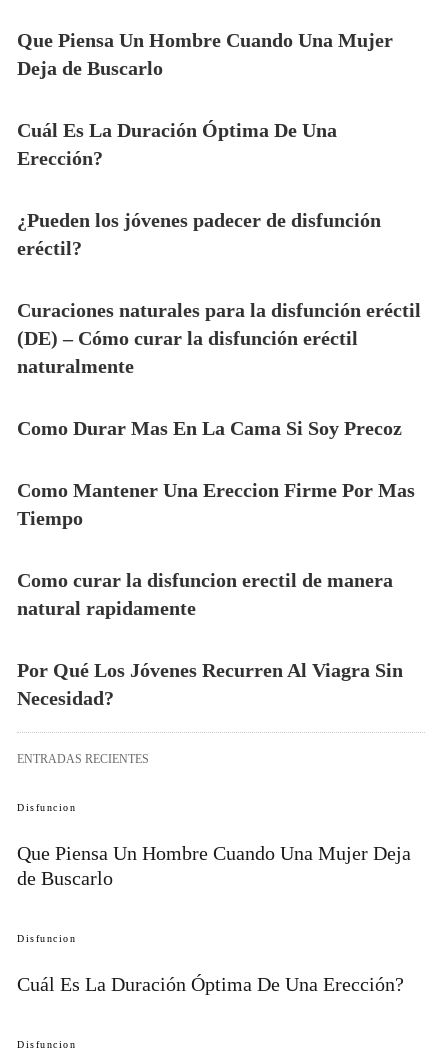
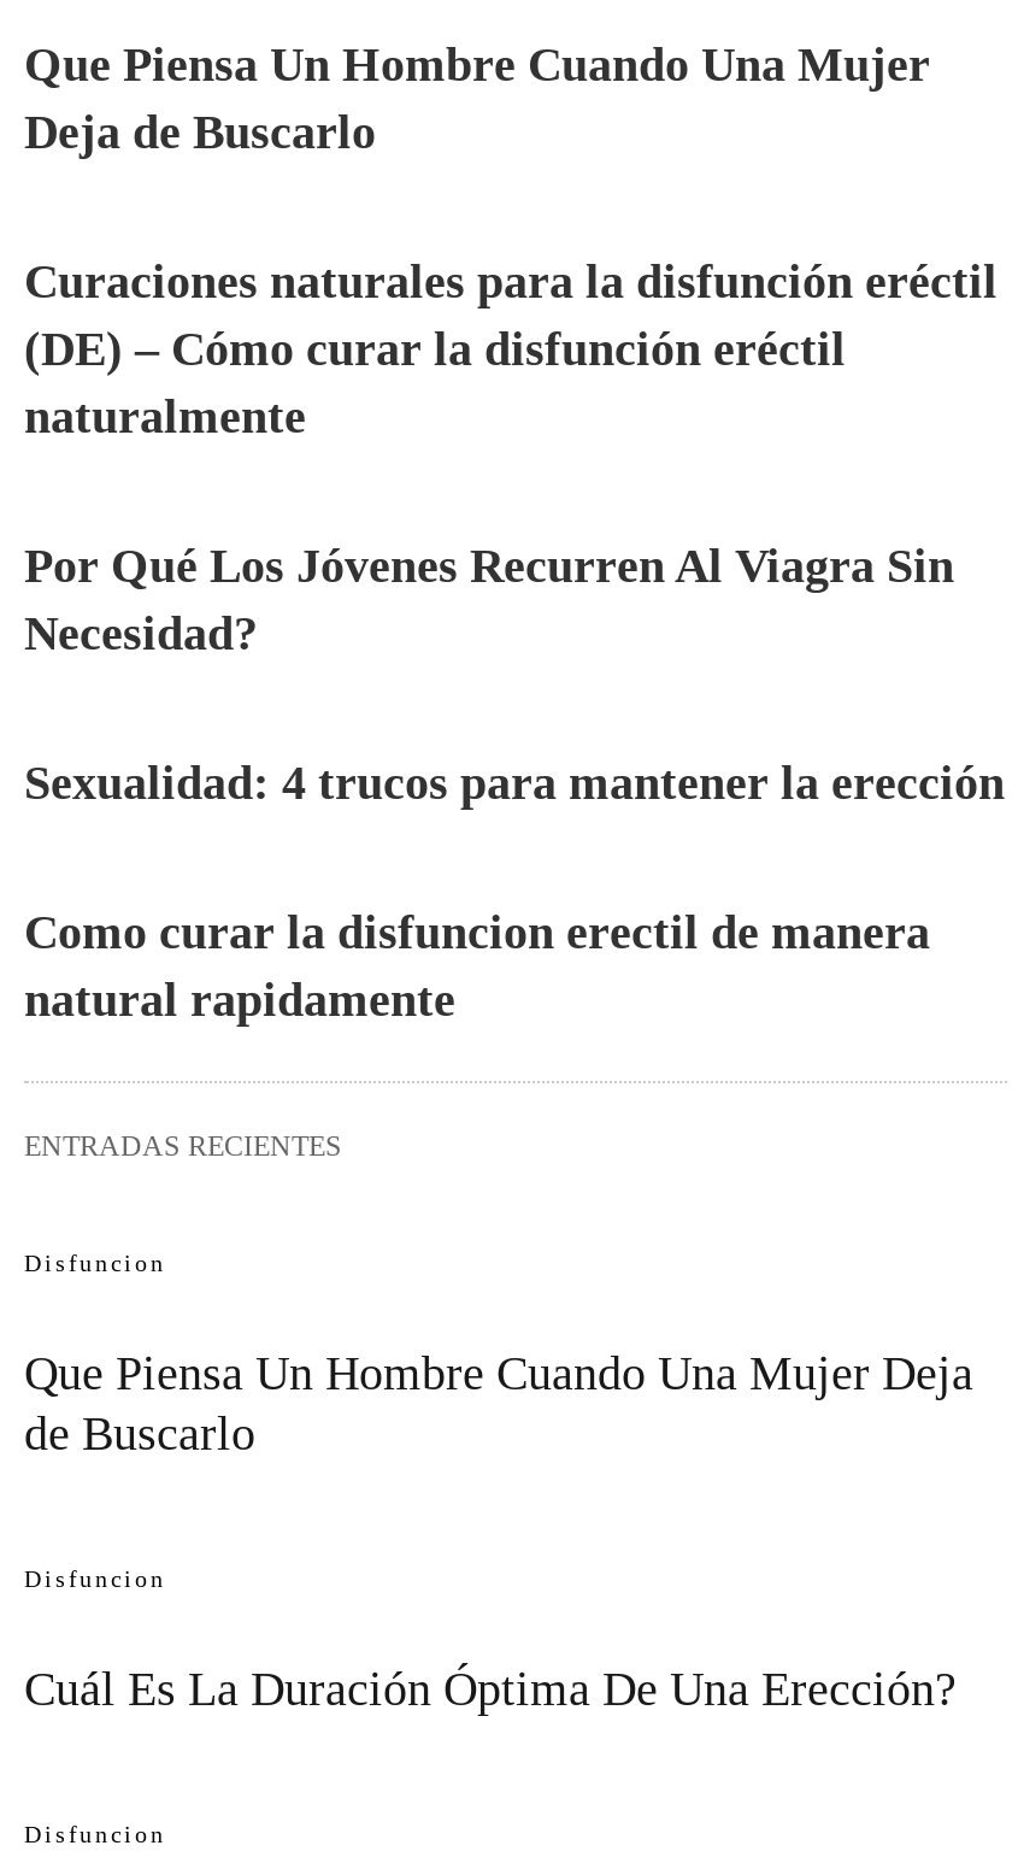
[17,118,381,258] Cuál Es La Duración Óptima De Una | Erección? | ¿Pueden los jóvenes padecer de disfunción | eréctil? -> none
[17,416,402,438] Como Durar Mas En La Cama Si Soy Precoz -> none
[17,478,415,528] Como Mantener Una Ereccion Firme Por Mas | Tiempo -> [24,754,1005,807] Sexualidad: 4 trucos para mantener la erección
moved [17,658,403,708] -> [24,537,954,658]: Por Qué Los Jóvenes Recurren Al Viagra Sin | Necesidad?

